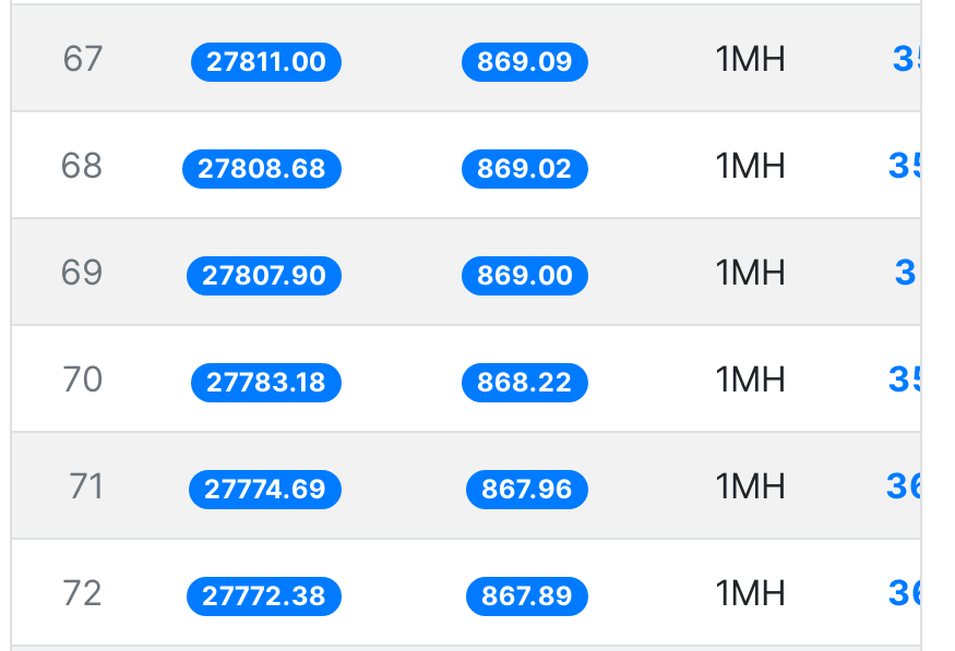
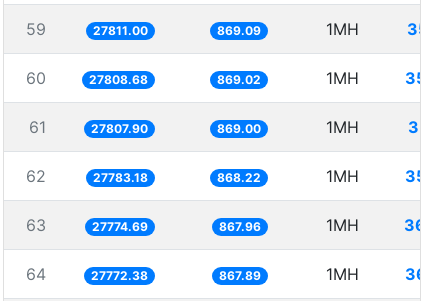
[62,36,104,80] 67 -> [26,19,46,39] 59
[60,143,104,186] 68 -> [26,68,46,88] 60
[60,250,104,293] 69 -> [29,117,46,137] 61
[62,357,104,400] 70 -> [26,166,46,186] 62
[69,463,104,507] 71 -> [26,215,46,235] 63
[62,570,104,614] 72 -> [26,264,46,284] 64

